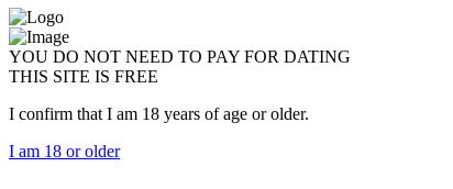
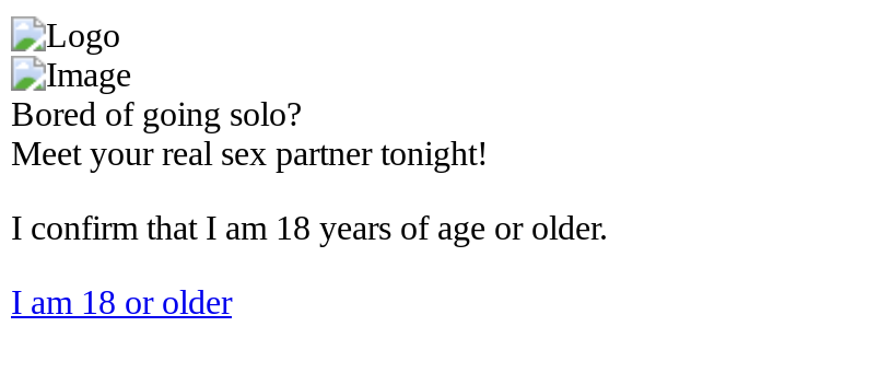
[9,47,351,86] YOU DO NOT NEED TO PAY FOR DATING | THIS SITE IS FREE -> [11,95,488,172] Bored of going solo? | Meet your real sex partner tonight!

